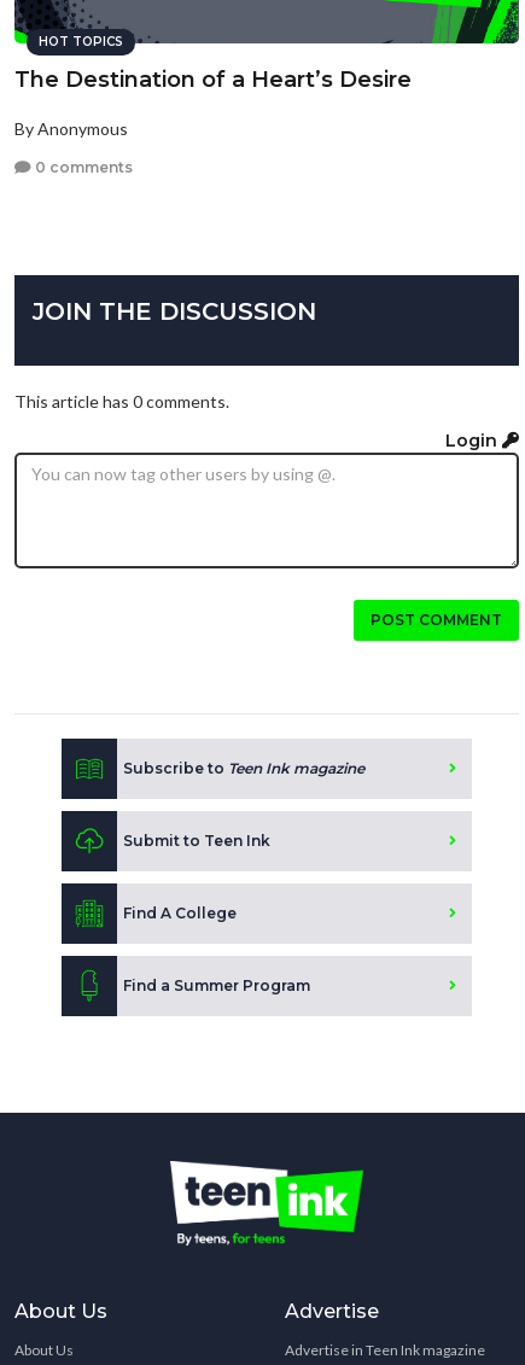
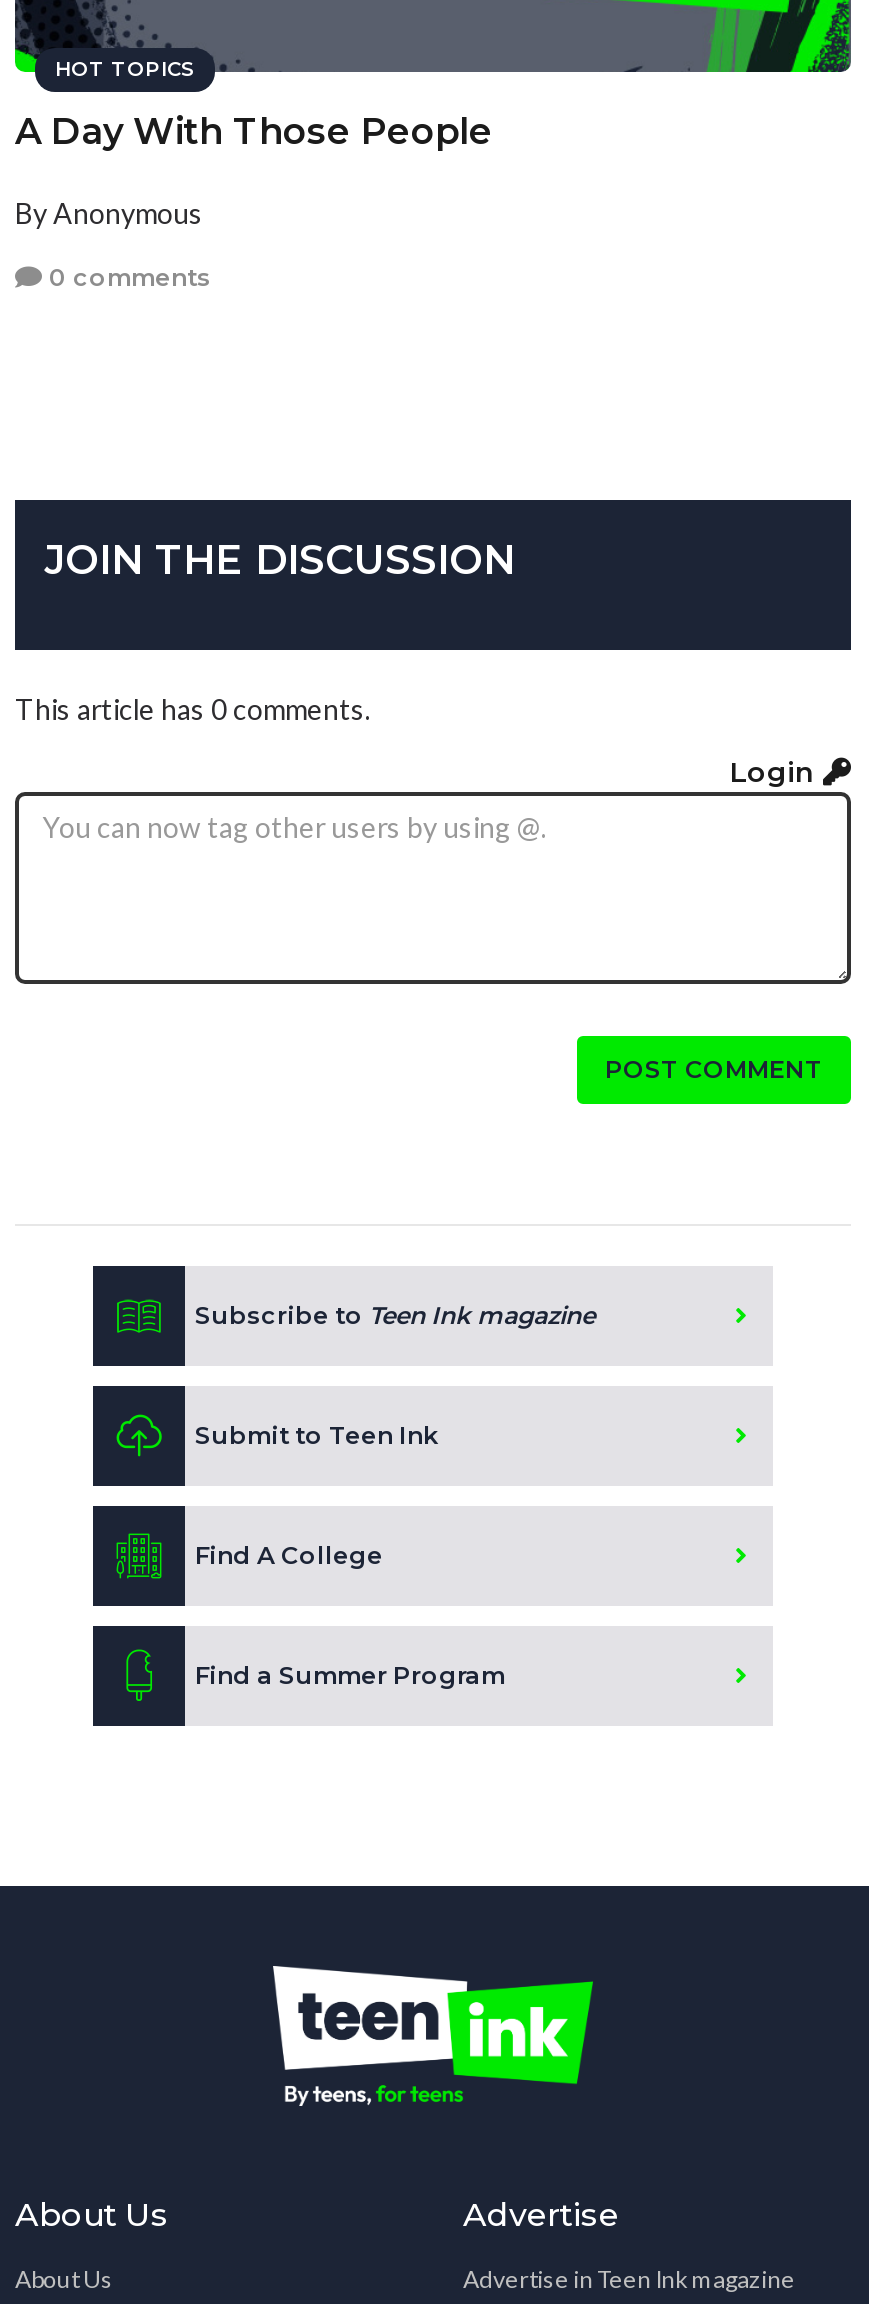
[14,67,412,94] The Destination of a Heart’s Desire -> [15,111,493,155] A Day With Those People

